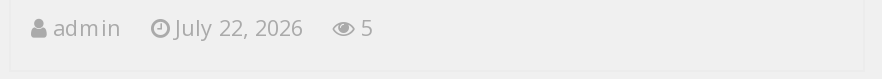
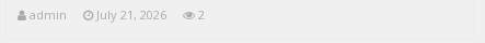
[175,12,303,42] July 22, 2026 -> [96,6,166,23] July 21, 2026
[361,12,373,42] 5 -> [198,6,205,23] 2

